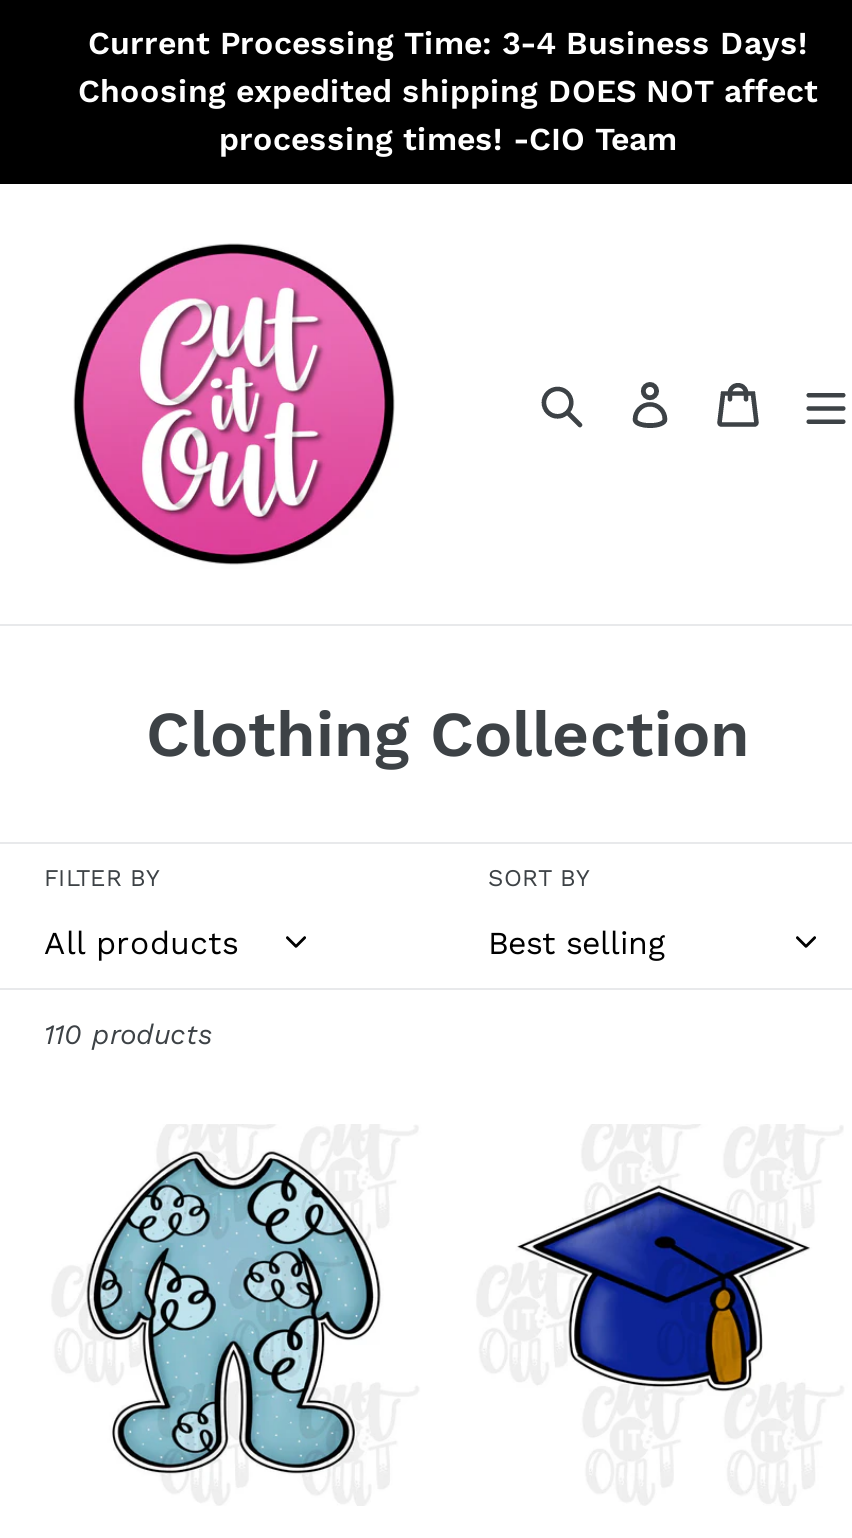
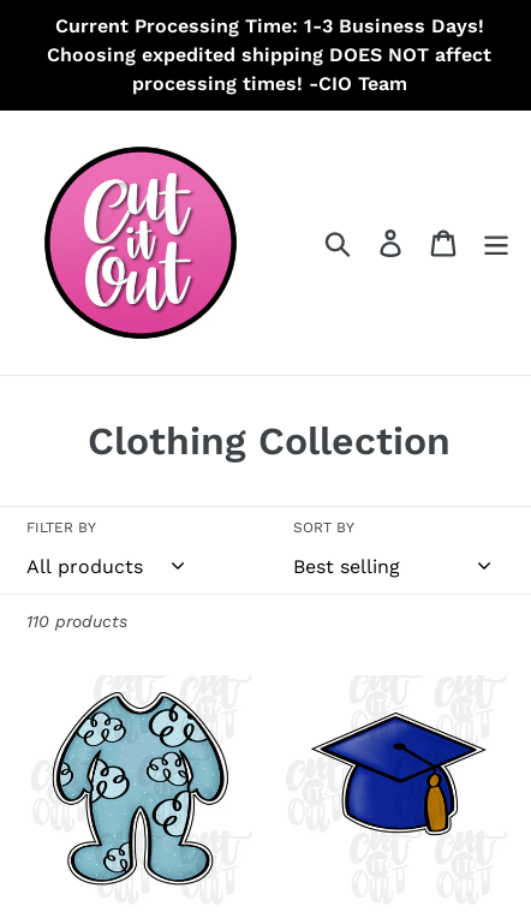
[88,24,808,62] Current Processing Time: 3-4 Business Days! -> [55,14,484,37] Current Processing Time: 1-3 Business Days!

